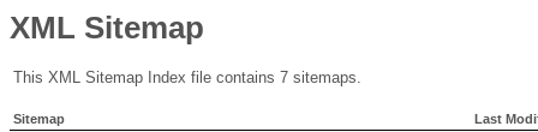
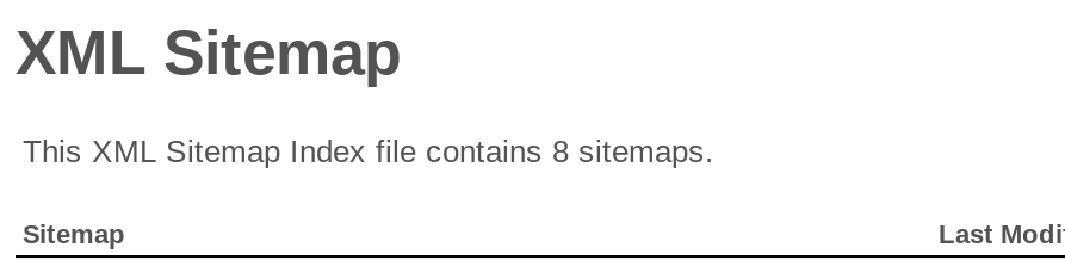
[13,68,361,86] This XML Sitemap Index file contains 7 sitemaps. -> [23,134,714,169] This XML Sitemap Index file contains 8 sitemaps.

